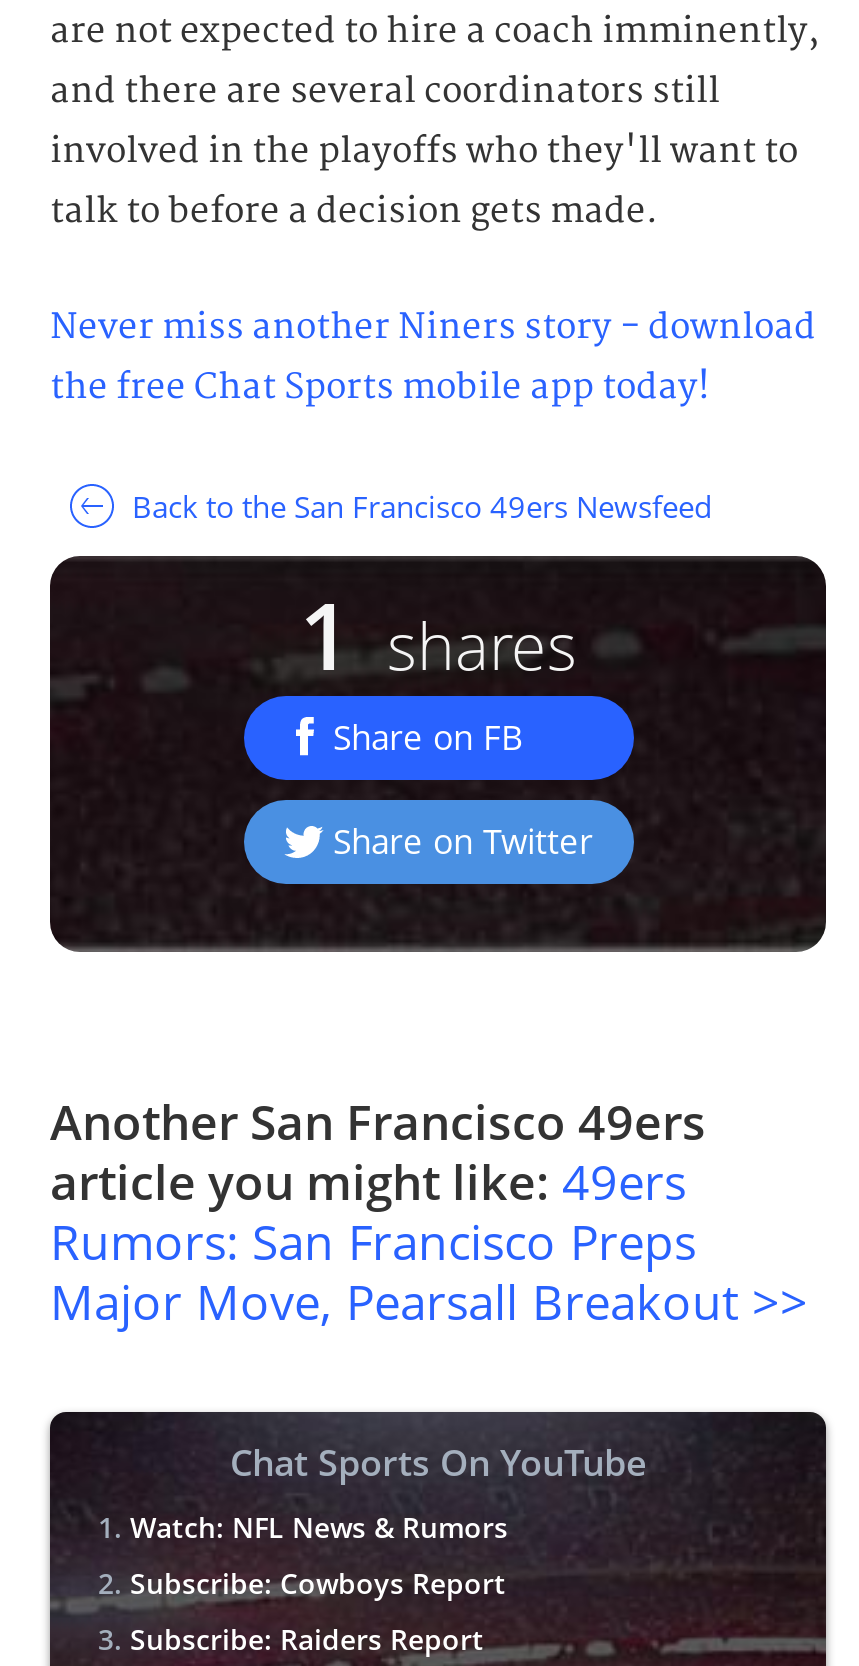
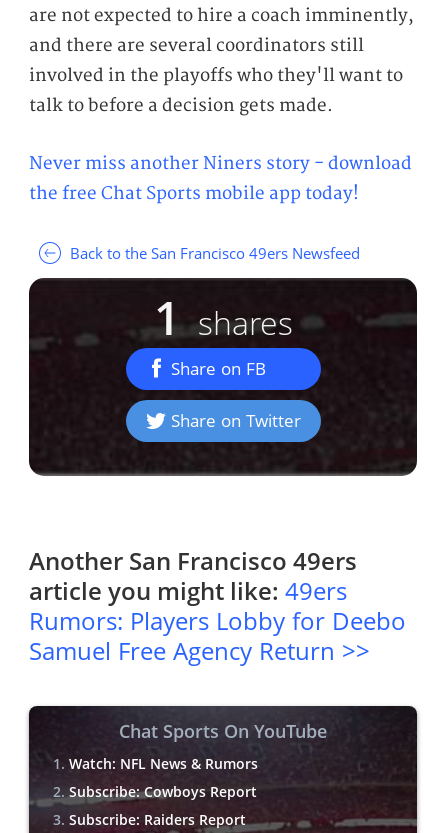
[50,1207,808,1333] Rumors: San Francisco Preps | Major Move, Pearsall Breakout >> -> [29,604,406,667] Rumors: Players Lobby for Deebo | Samuel Free Agency Return >>

